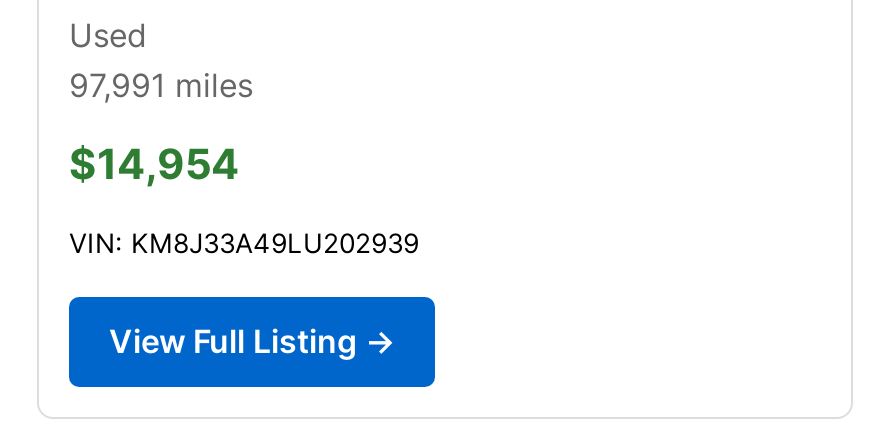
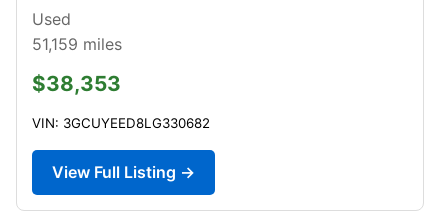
[69,65,253,105] 97,991 miles -> [32,34,122,54] 51,159 miles
[69,139,239,189] $14,954 -> [32,71,121,96] $38,353
[69,227,419,259] VIN: KM8J33A49LU202939 -> [32,115,210,131] VIN: 3GCUYEED8LG330682

